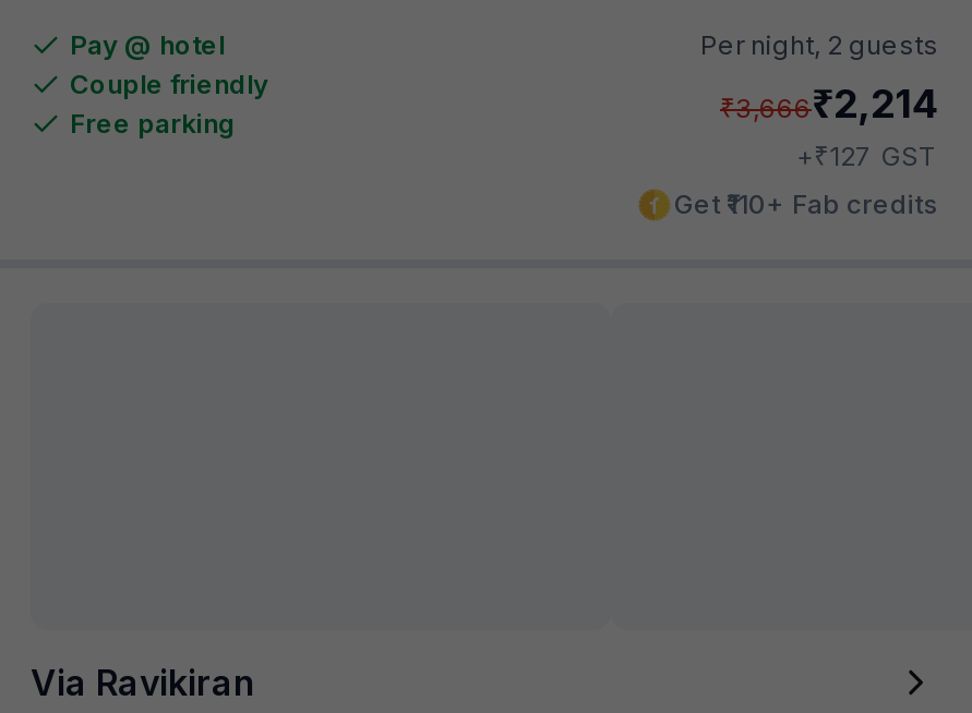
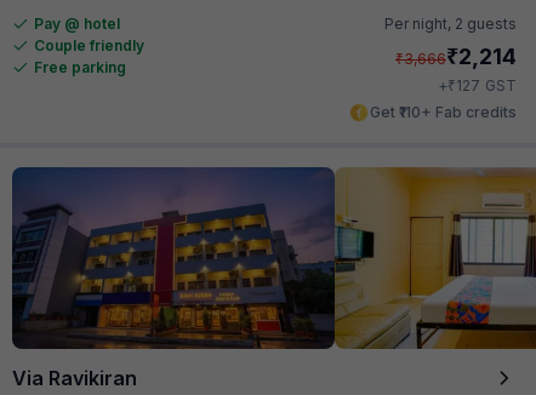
none -> [11,166,532,350] [image]

